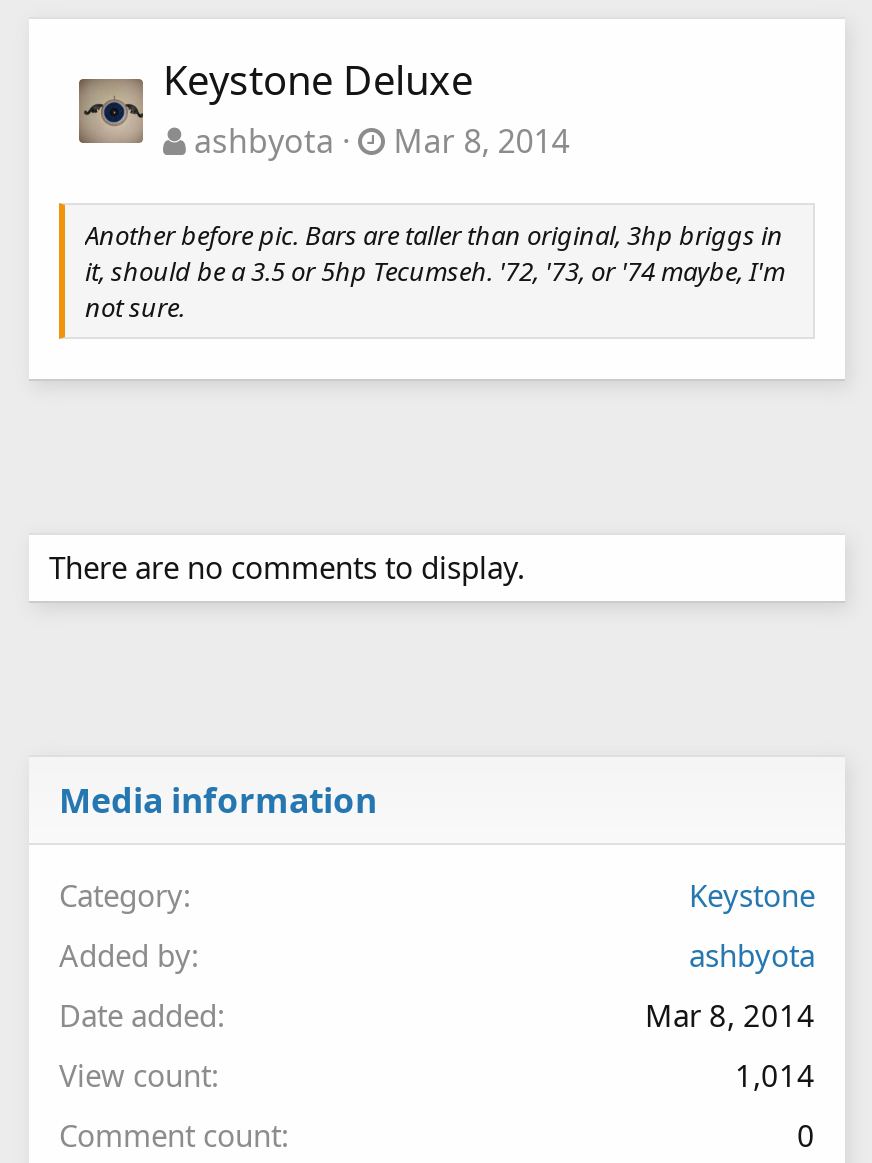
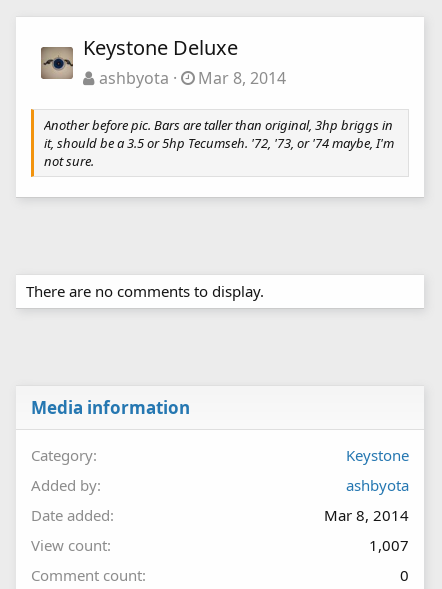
[735,1055,815,1095] 1,014 -> [369,535,409,555] 1,007

